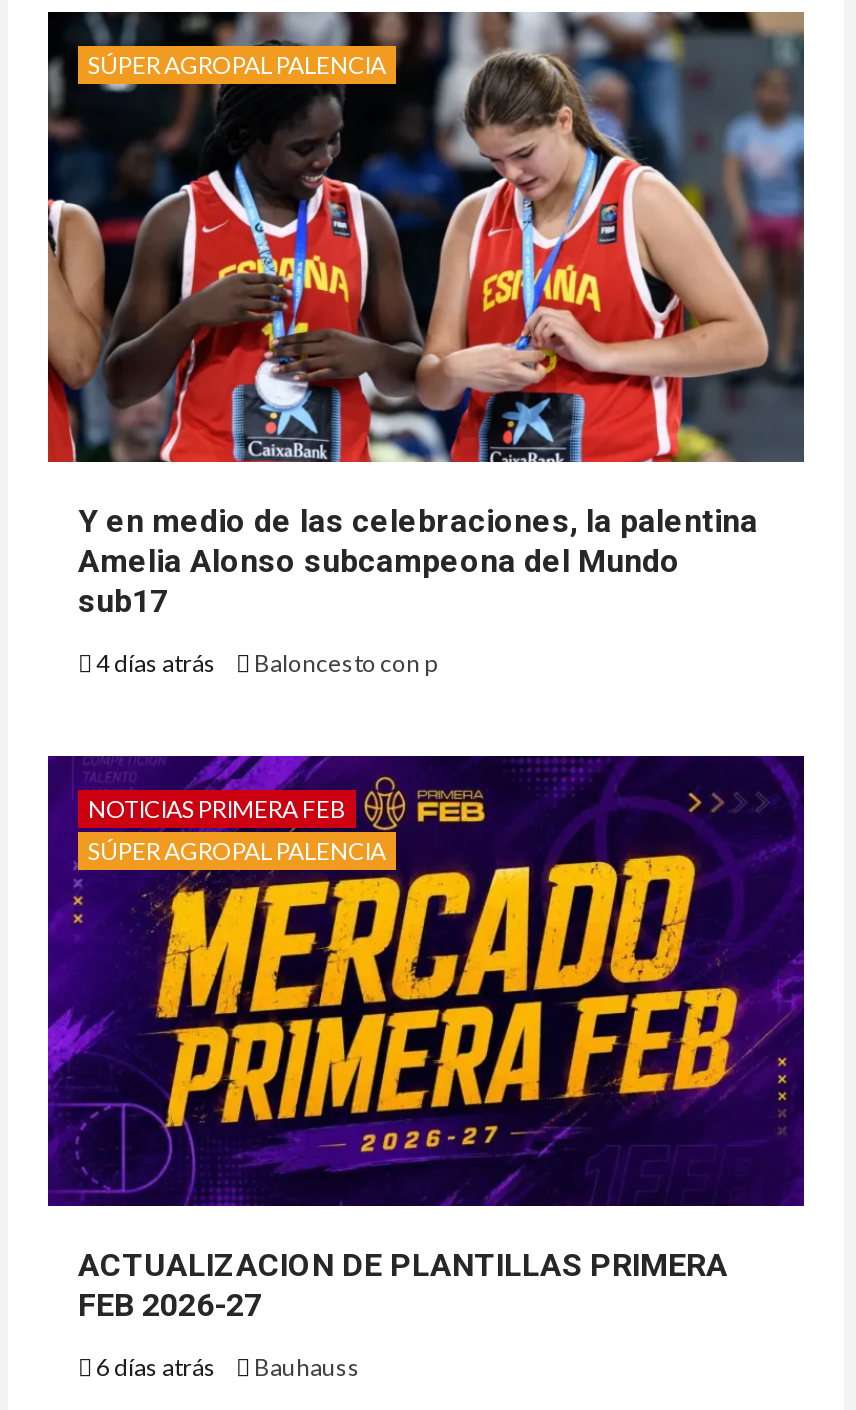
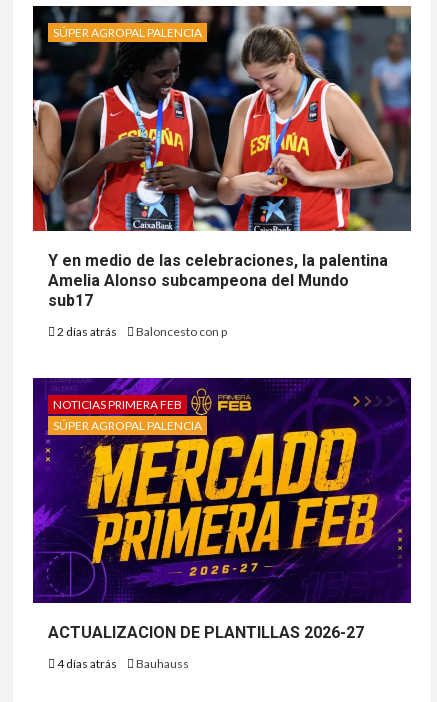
[92,648,436,678] 4 días atrás Baloncesto con p -> [55,324,227,339] 2 días atrás Baloncesto con p
[78,1246,728,1324] ACTUALIZACION DE PLANTILLAS PRIMERA | FEB 2026-27 -> [48,623,364,642] ACTUALIZACION DE PLANTILLAS 2026-27
[92,1352,360,1382] 6 días atrás Bauhauss -> [55,656,189,671] 4 días atrás Bauhauss

